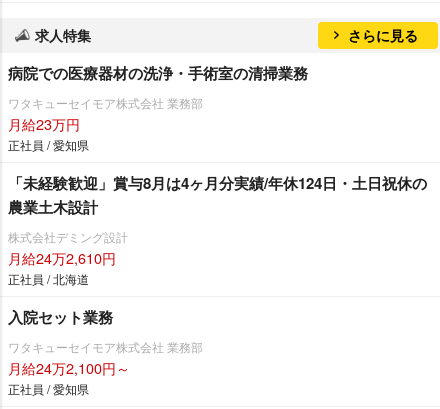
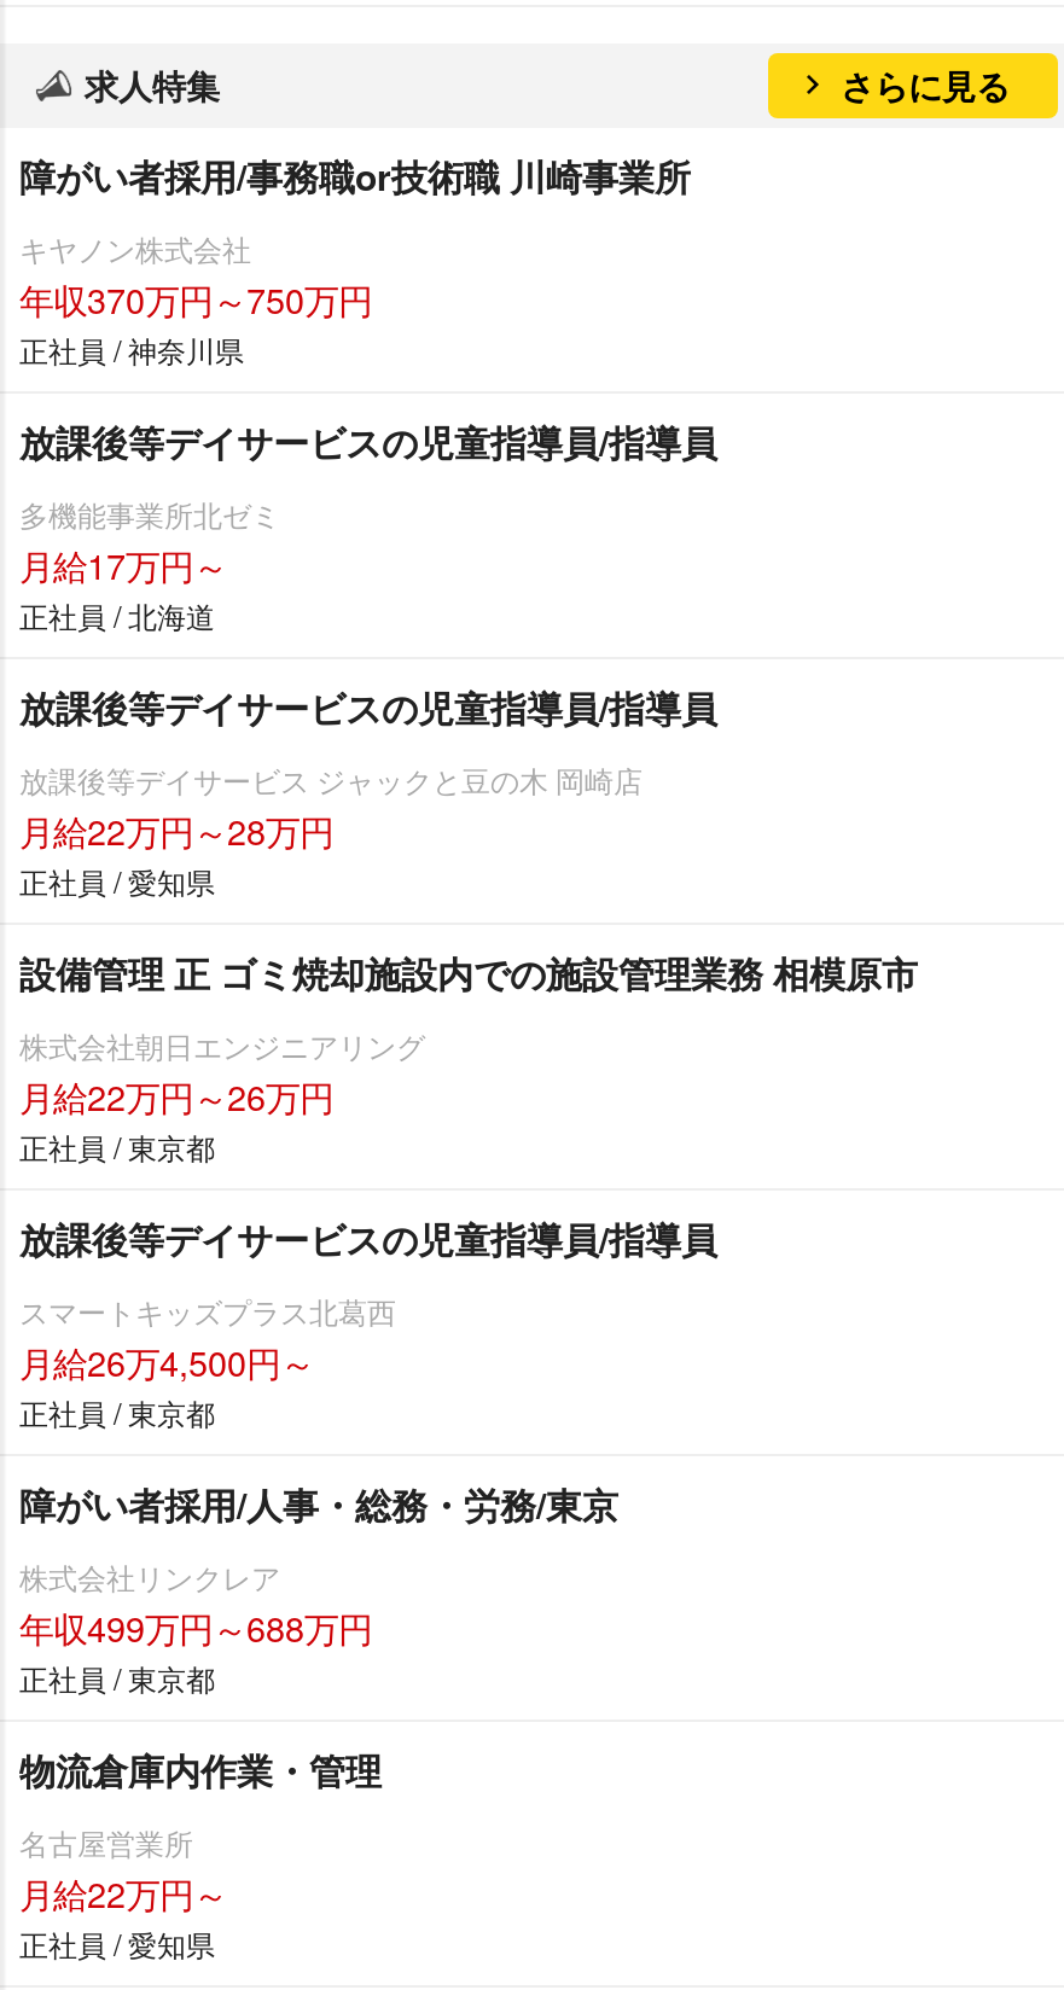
[8,62,308,134] 病院での医療器材の洗浄・手術室の清掃業務 | ワタキューセイモア株式会社 業務部 | 月給23万円 -> [19,150,717,855] 障がい者採用/事務職or技術職 川崎事業所 | キヤノン株式会社 | 年収370万円～750万円 | 正社員 / 神奈川県 | 放課後等デイサービスの児童指導員/指導員 | 多機能事業所北ゼミ | 月給17万円～ | 放課後等デイサービスの児童指導員/指導員 | 放課後等デイサービス ジャックと豆の木 岡崎店 | 月給22万円～28万円
[8,172,427,378] 「未経験歓迎」賞与8月は4ヶ月分実績/年休124日・土日祝休の | 農業土木設計 | 株式会社デミング設計 | 月給24万2,610円 | 入院セット業務 | ワタキューセイモア株式会社 業務部 | 月給24万2,100円～ -> [19,947,918,1918] 設備管理 正 ゴミ焼却施設内での施設管理業務 相模原市 | 株式会社朝日エンジニアリング | 月給22万円～26万円 | 正社員 / 東京都 | 放課後等デイサービスの児童指導員/指導員 | スマートキッズプラス北葛西 | 月給26万4,500円～ | 正社員 / 東京都 | 障がい者採用/人事・総務・労務/東京 | 株式会社リンクレア | 年収499万円～688万円 | 正社員 / 東京都 | 物流倉庫内作業・管理 | 名古屋営業所 | 月給22万円～
moved [8,270,89,287] -> [19,594,215,635]: 正社員 / 北海道

